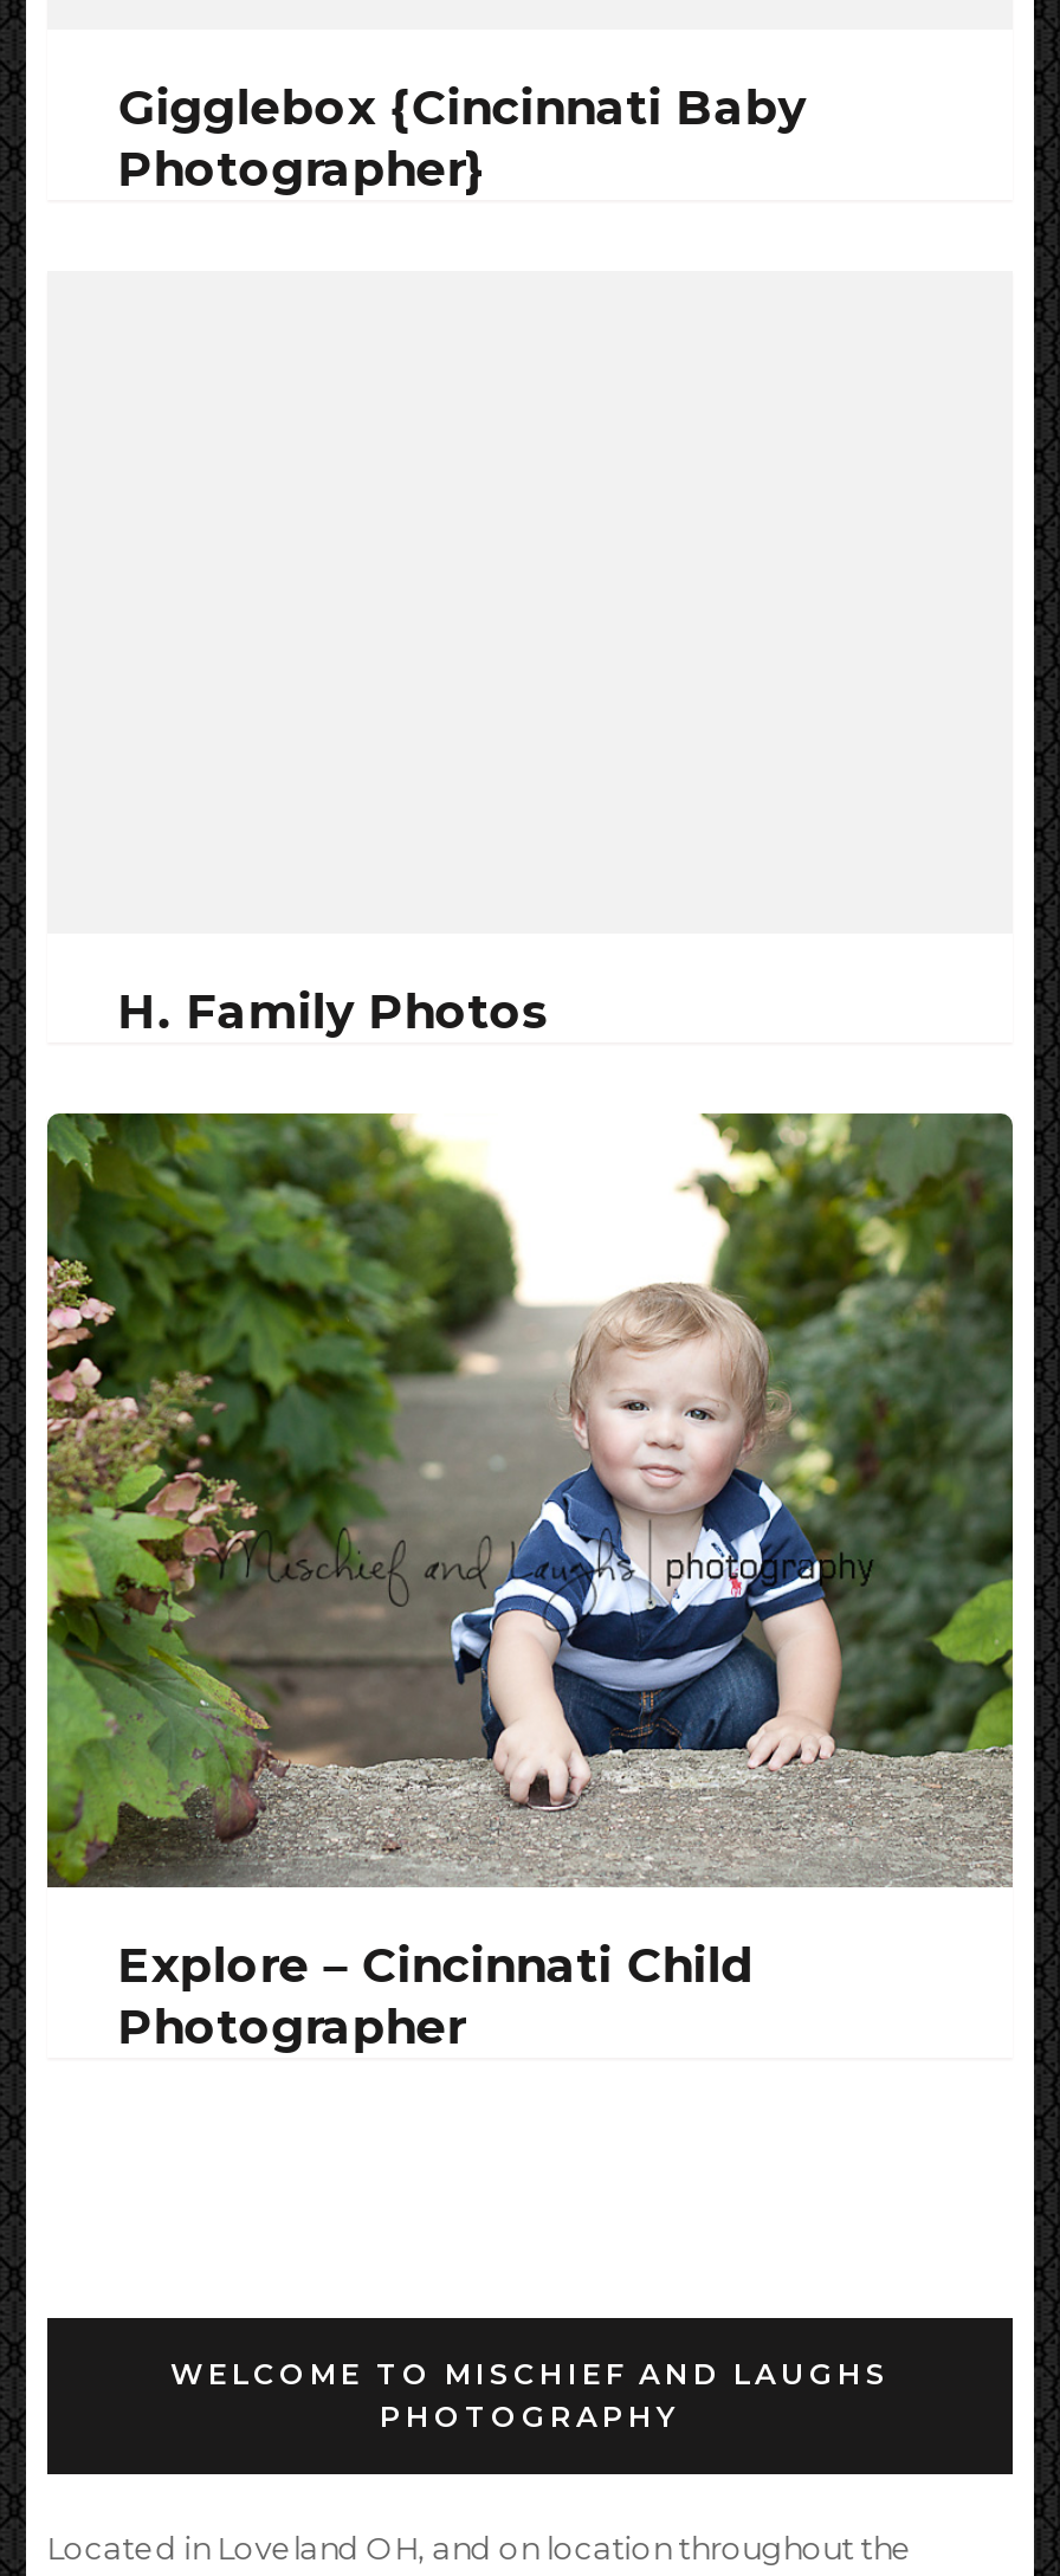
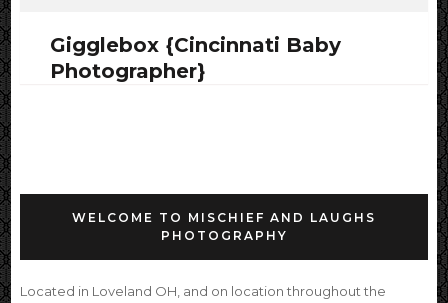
[118,983,548,1040] H. Family Photos -> none
[45,1110,1015,2055] [image] | Explore – Cincinnati Child | Photographer -> none

